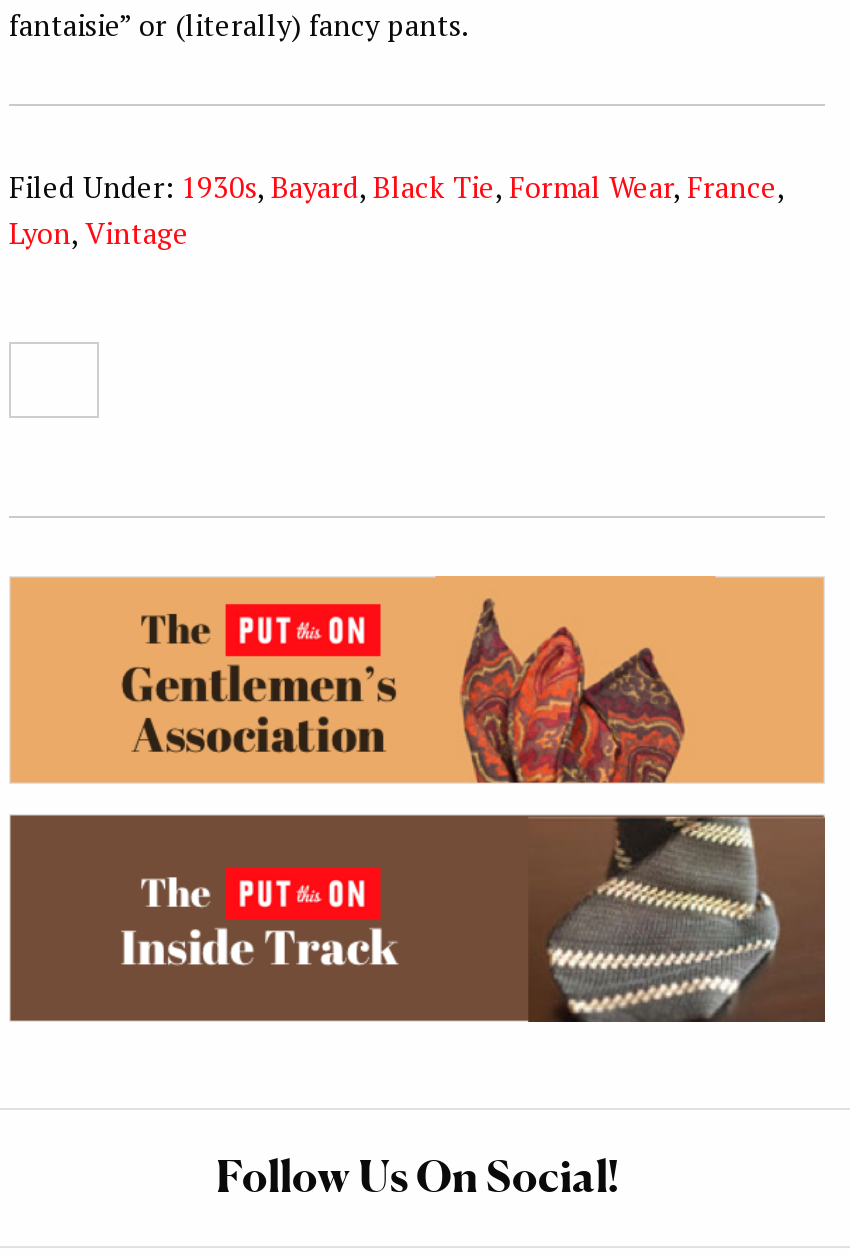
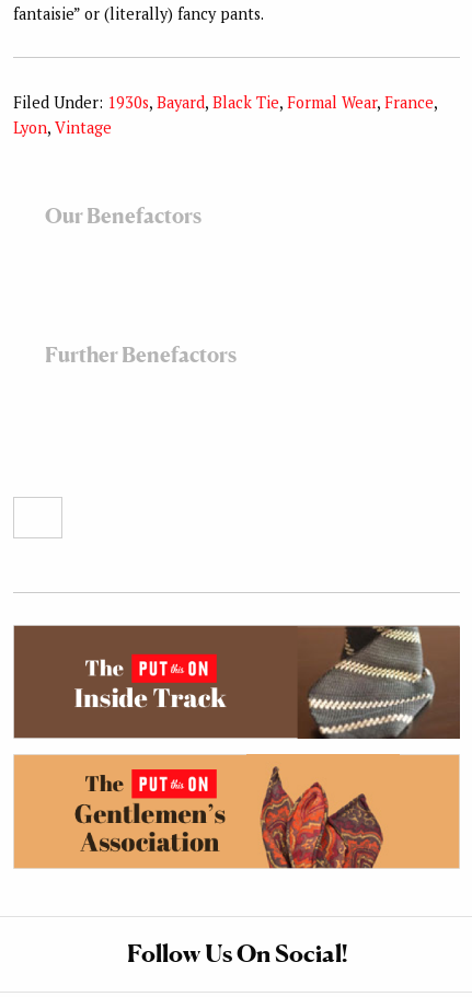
none -> [45,203,201,228] Our Benefactors
none -> [45,342,236,367] Further Benefactors
moved [9,576,825,784] -> [13,754,460,869]: [image]
moved [9,814,827,1024] -> [13,625,461,740]: [image]

